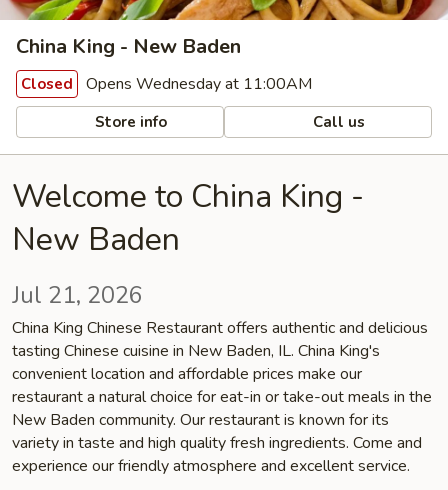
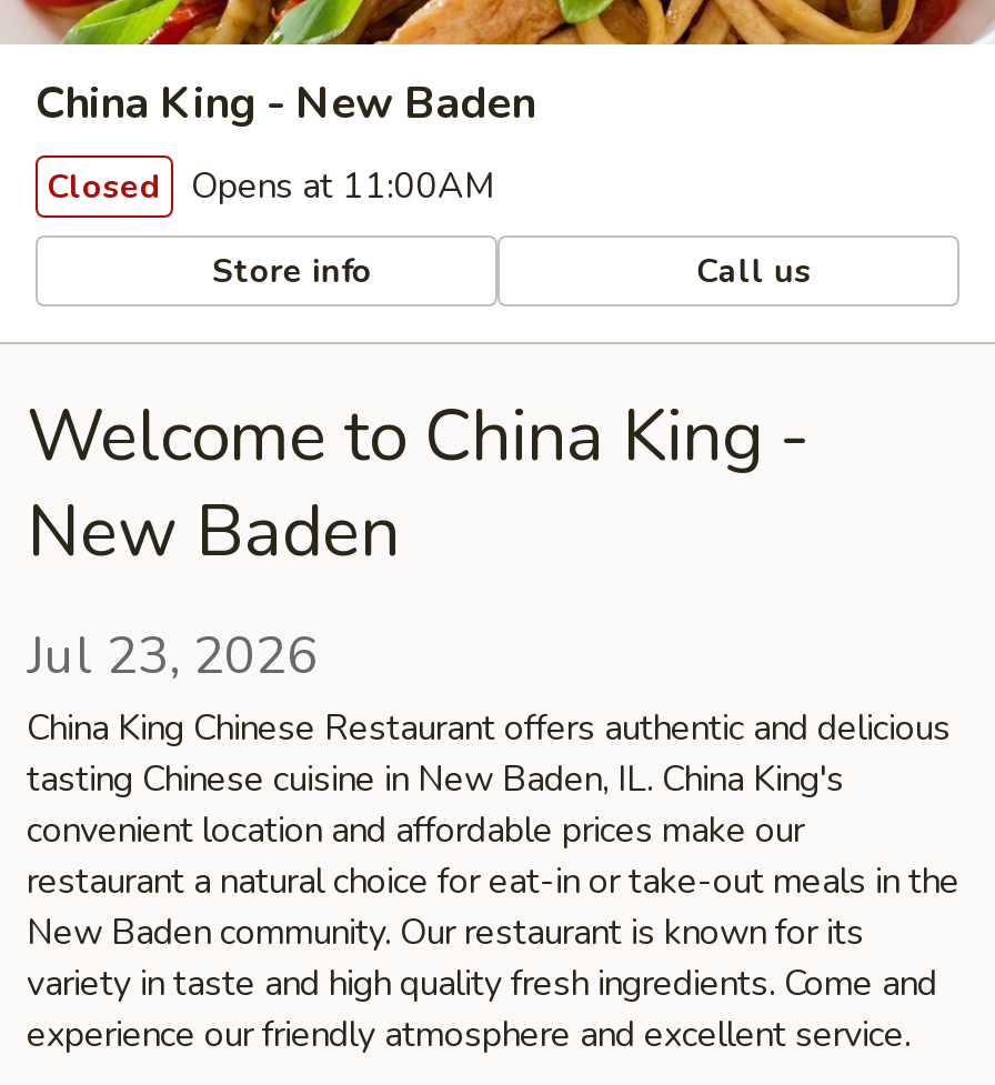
[21,73,312,95] Closed Opens Wednesday at 11:00AM -> [47,162,495,211] Closed Opens at 11:00AM
[12,279,143,311] Jul 21, 2026 -> [27,620,318,691] Jul 23, 2026

